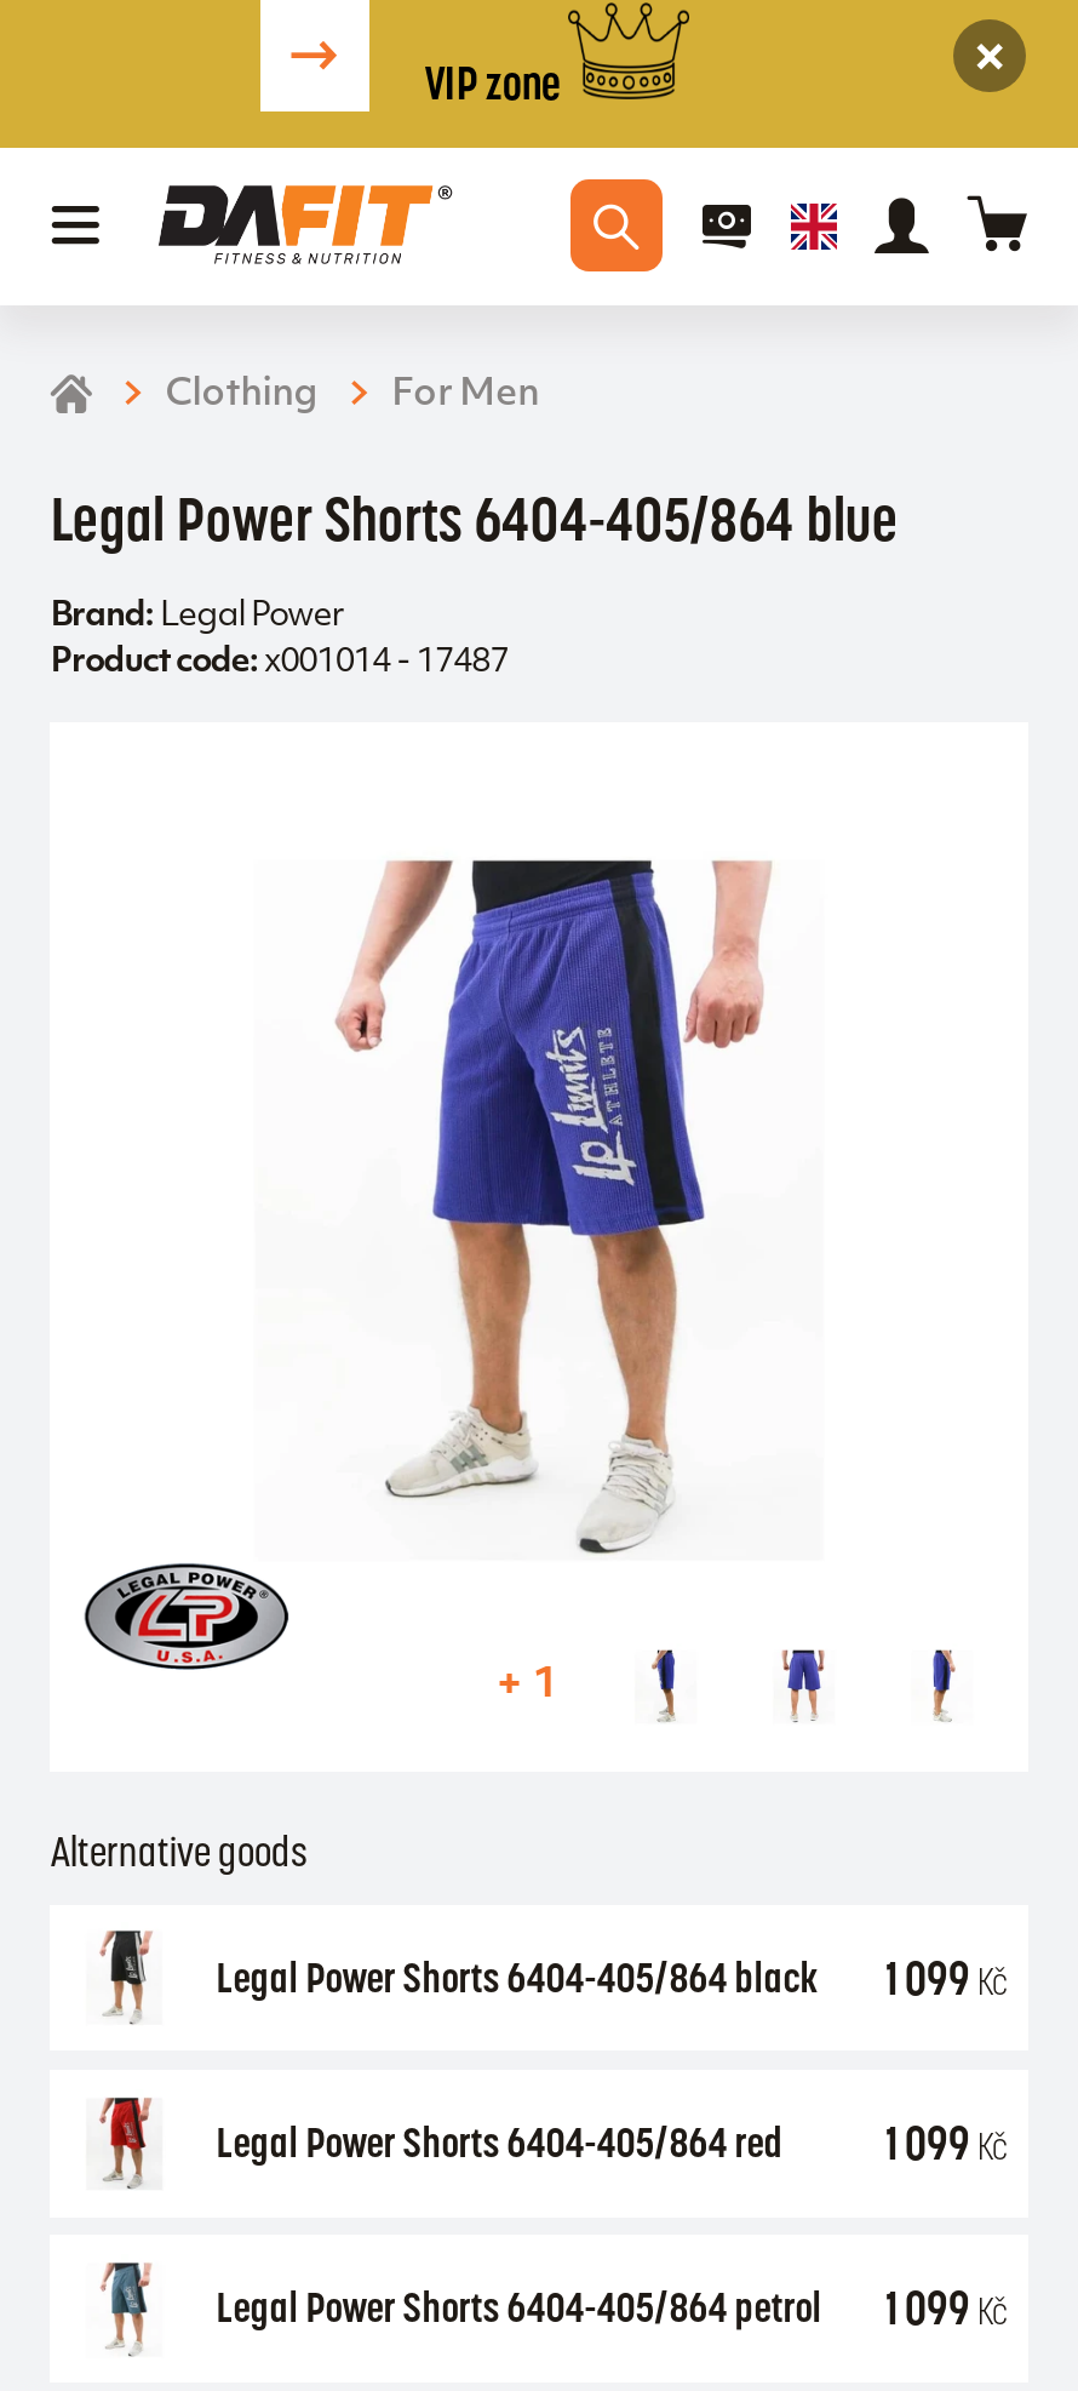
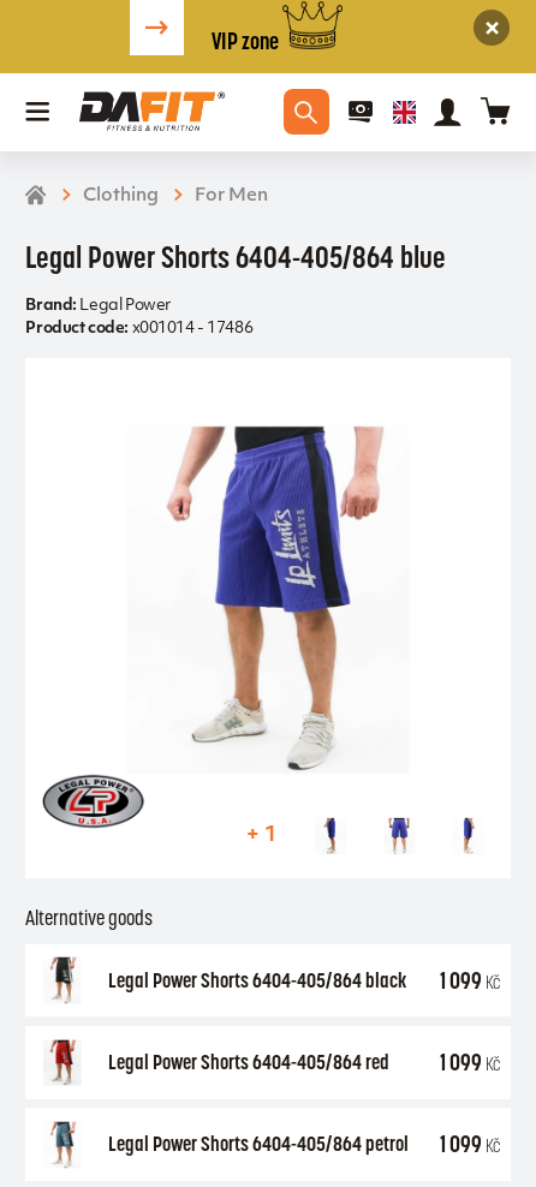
[51,646,508,678] Product code: x001014 - 17487 -> [26,320,253,336] Product code: x001014 - 17486

